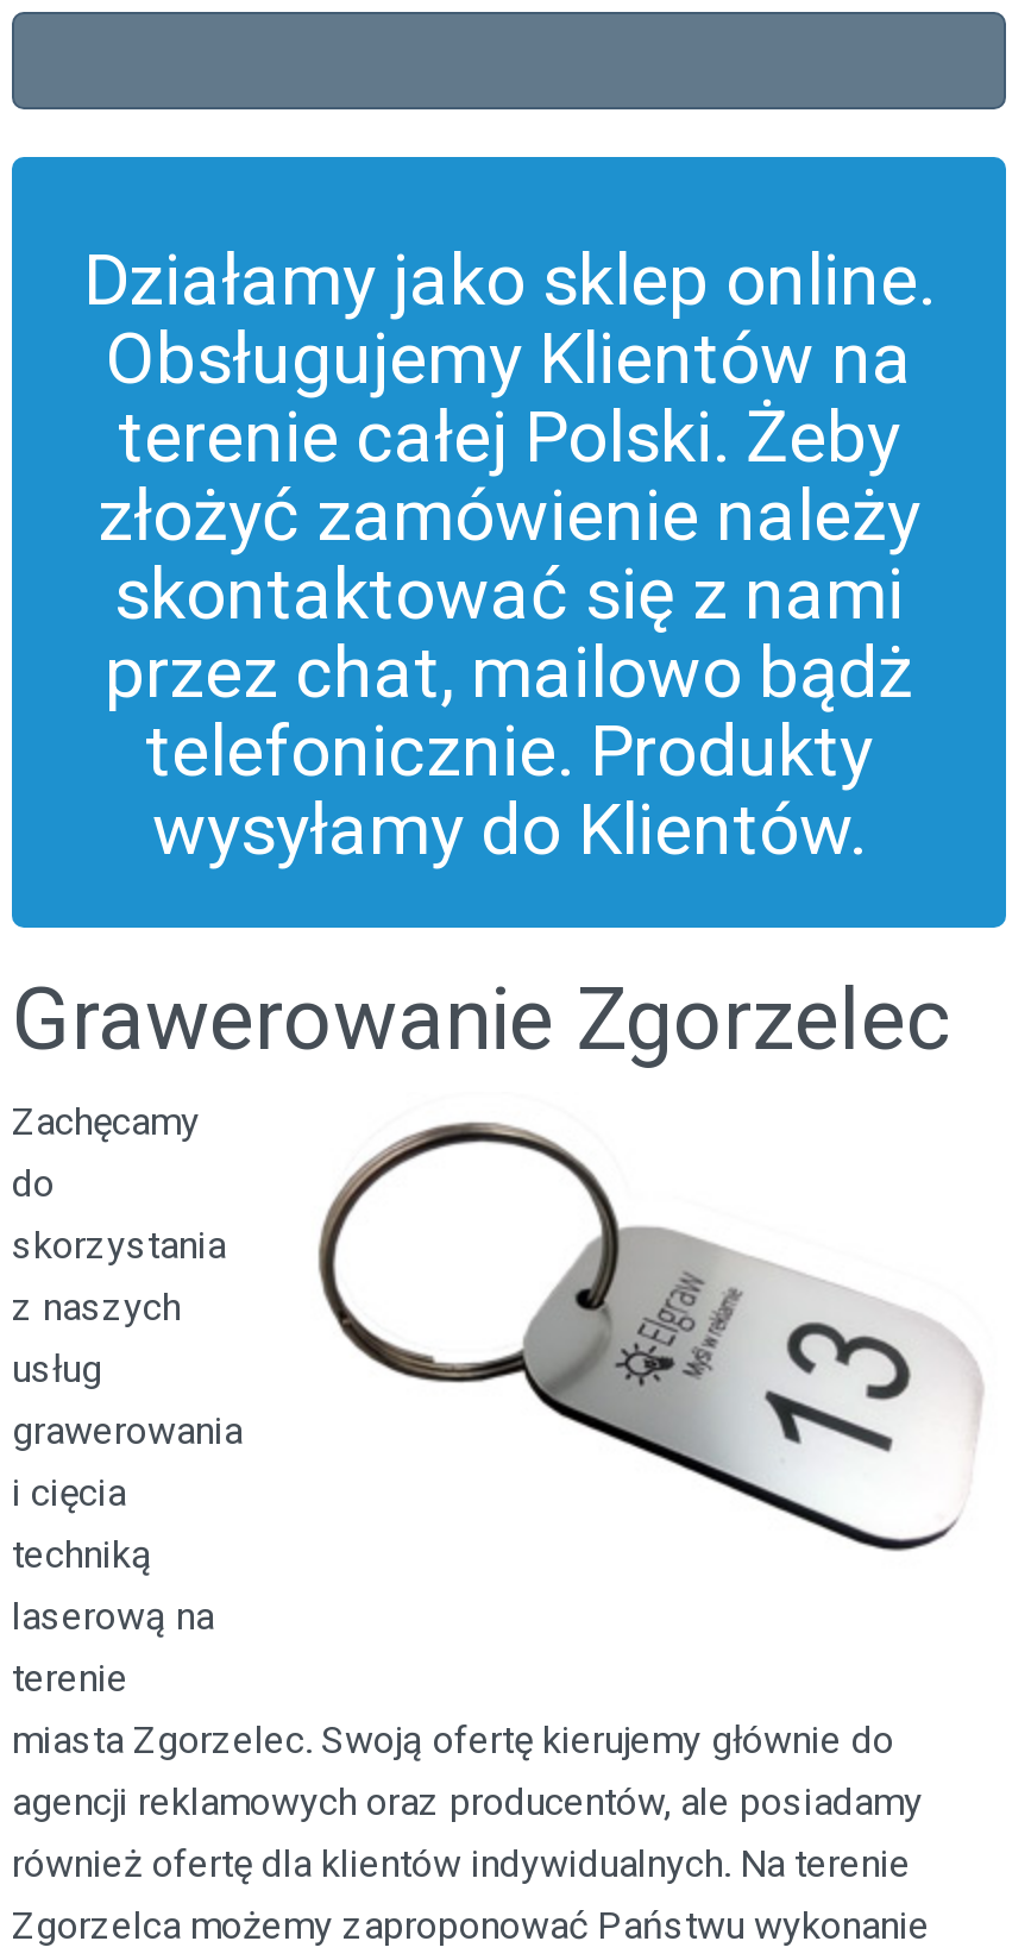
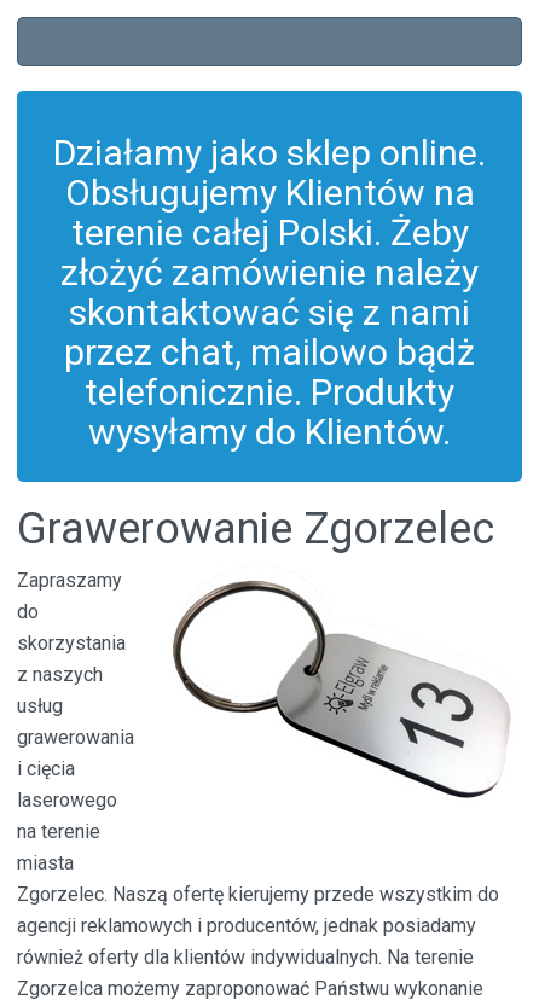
[12,1099,200,1144] Zachęcamy -> [17,569,122,592] Zapraszamy
[12,1532,923,1886] techniką | laserową na | terenie | miasta Zgorzelec. Swoją ofertę kierujemy głównie do | agencji reklamowych oraz producentów, ale posiadamy | również ofertę dla klientów indywidualnych. Na terenie -> [17,789,499,969] laserowego | na terenie | miasta | Zgorzelec. Naszą ofertę kierujemy przede wszystkim do | agencji reklamowych i producentów, jednak posiadamy | również oferty dla klientów indywidualnych. Na terenie

